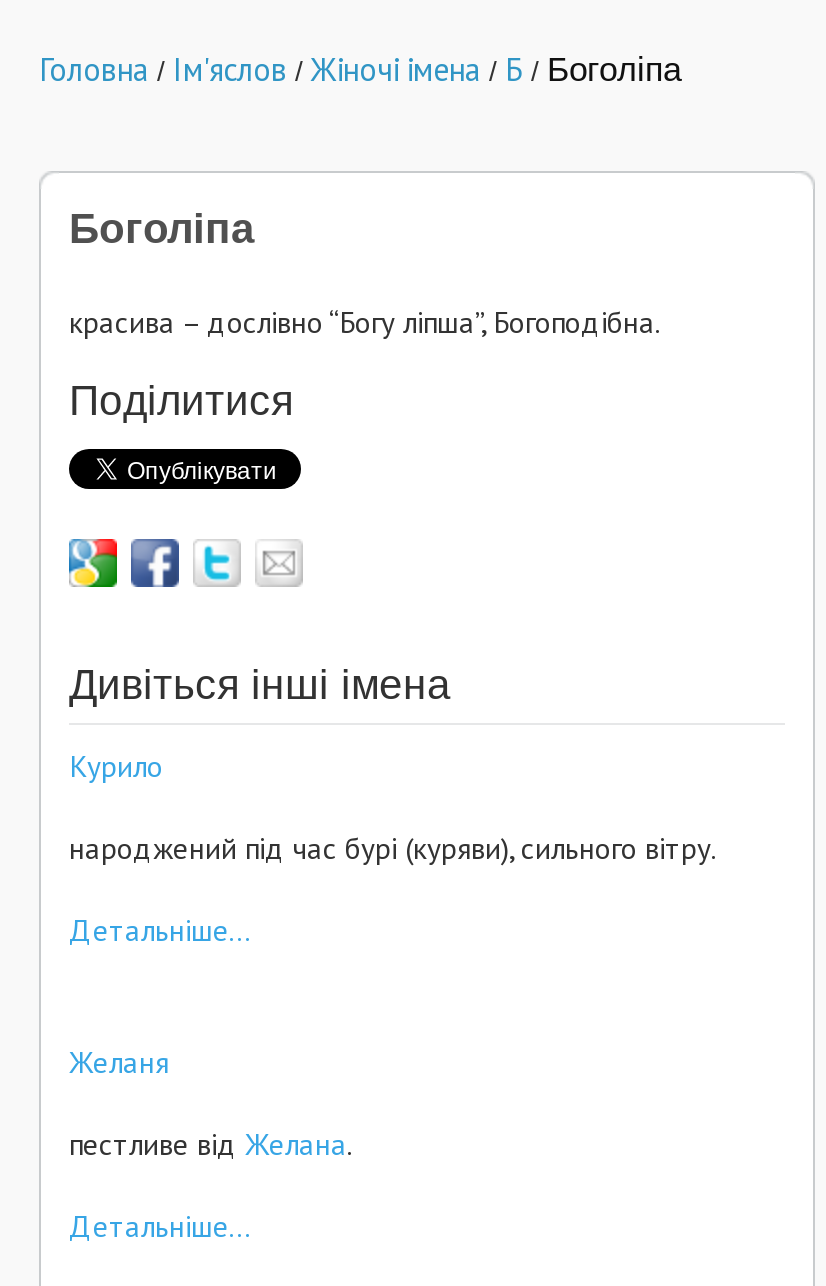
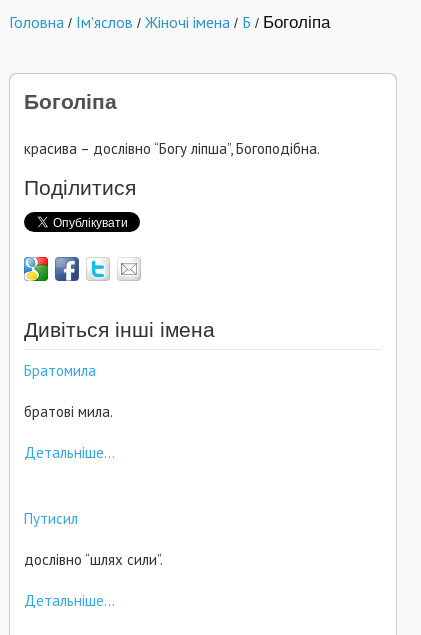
[69,747,163,785] Курило -> [24,361,96,380] Братомила
[69,829,717,867] народжений під час бурі (куряви), сильного вітру. -> [24,402,113,421] братові мила.
[69,1043,169,1081] Желаня -> [24,509,78,528] Путисил
[69,1125,353,1163] пестливе від Желана. -> [24,550,163,569] дослівно “шлях сили”.

